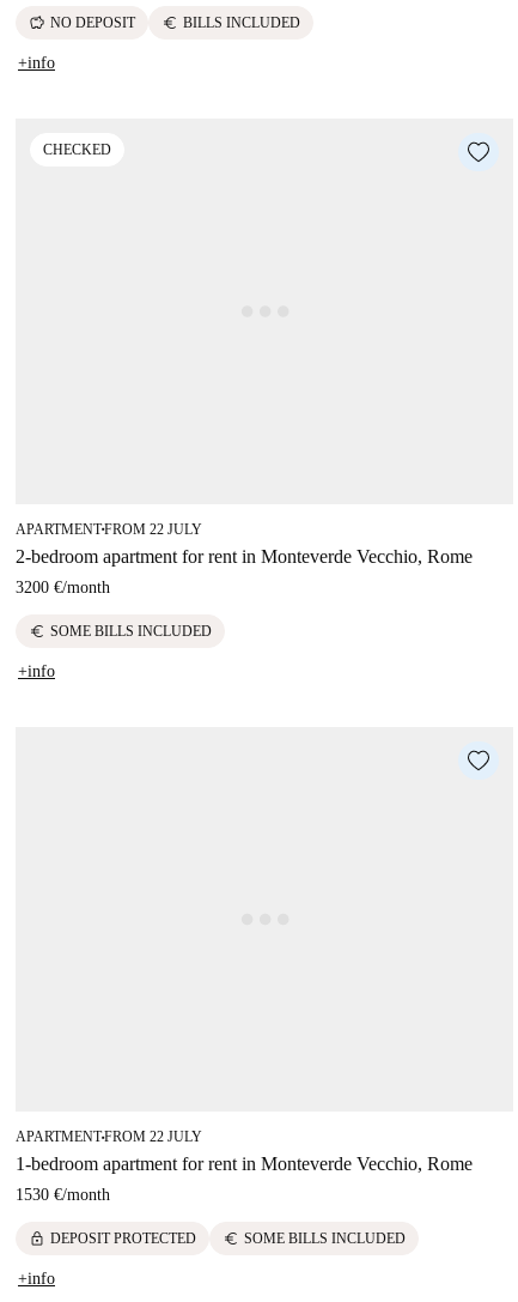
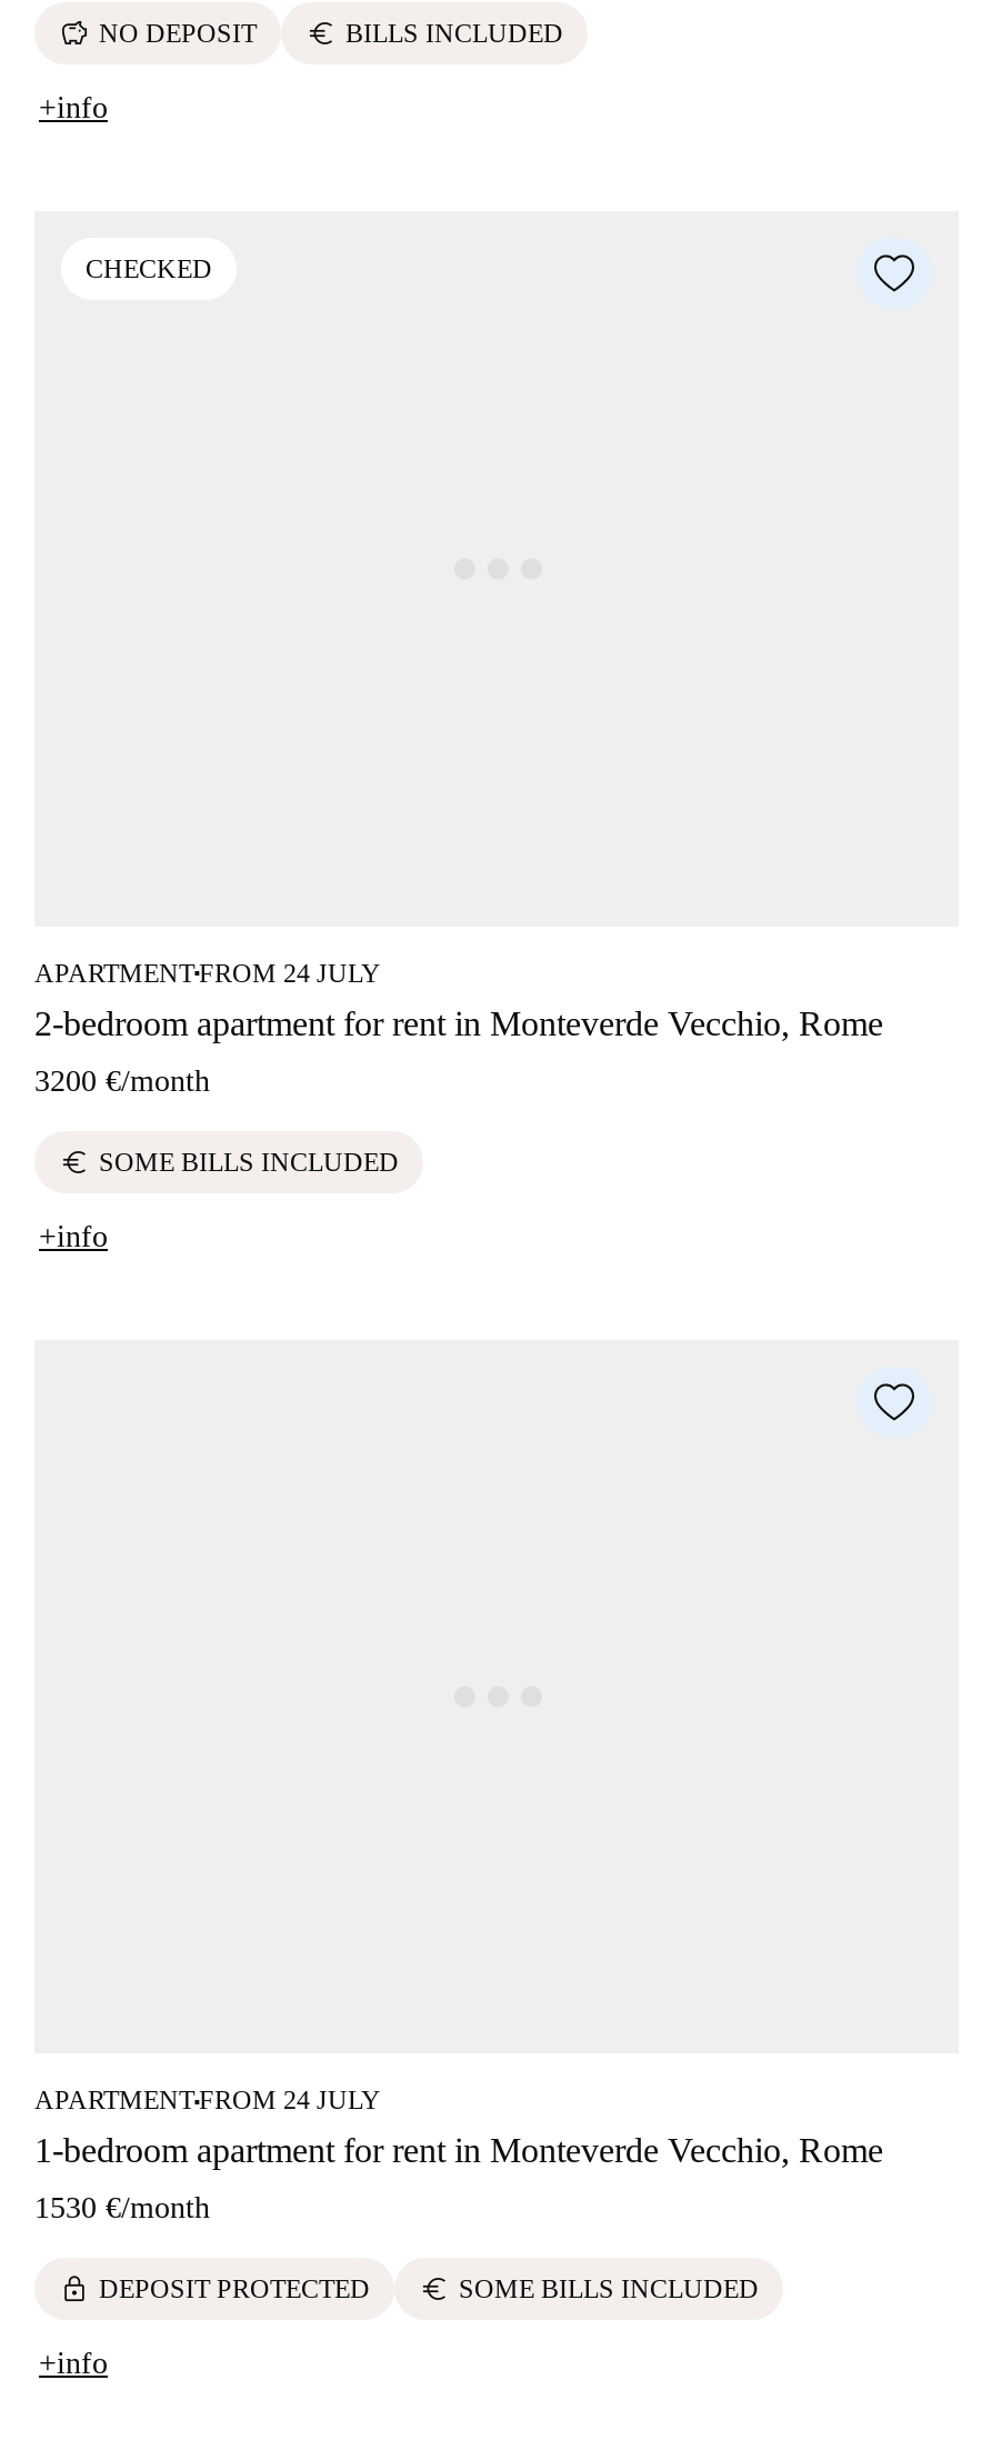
[16,521,202,537] APARTMENT FROM 22 JULY -> [34,957,381,988] APARTMENT FROM 24 JULY
[16,1129,202,1145] APARTMENT FROM 22 JULY -> [34,2085,381,2116] APARTMENT FROM 24 JULY

